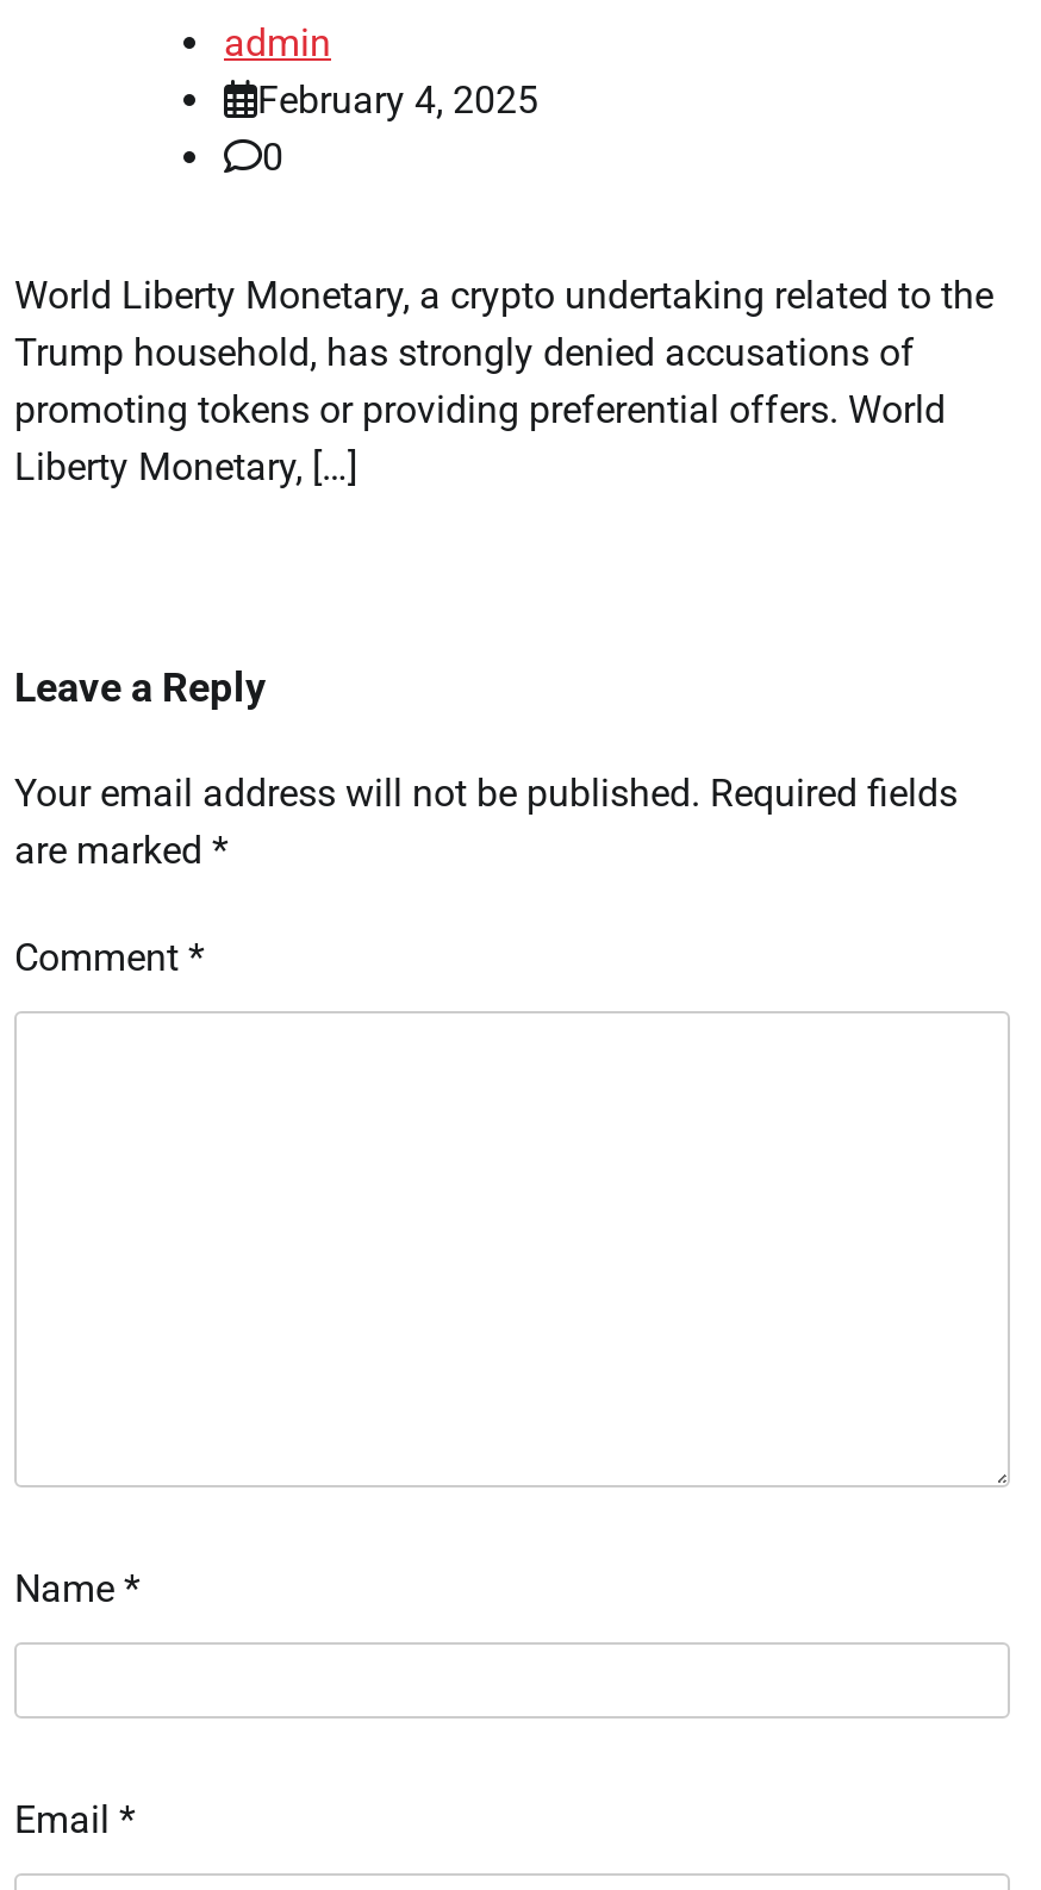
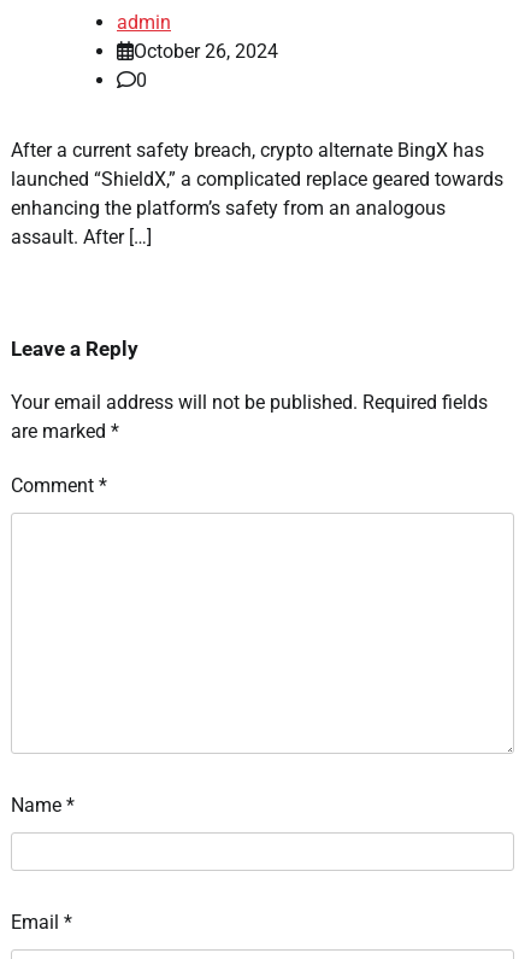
[257,77,538,123] February 4, 2025 -> [134,40,278,63] October 26, 2024
[14,273,993,489] World Liberty Monetary, a crypto undertaking related to the | Trump household, has strongly denied accusations of | promoting tokens or providing preferential offers. World | Liberty Monetary, […] -> [11,139,503,248] After a current safety breach, crypto alternate BingX has | launched “ShieldX,” a complicated replace geared towards | enhancing the platform’s safety from an analogous | assault. After […]

